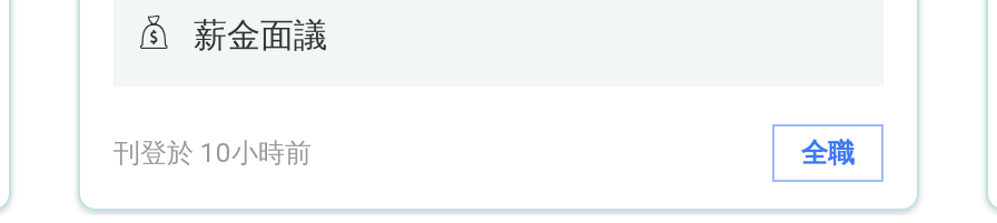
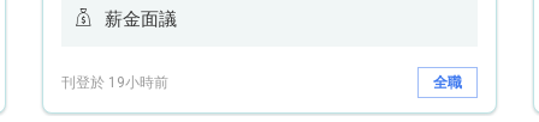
[113,136,312,168] 刊登於 10小時前 -> [61,74,168,90] 刊登於 19小時前

